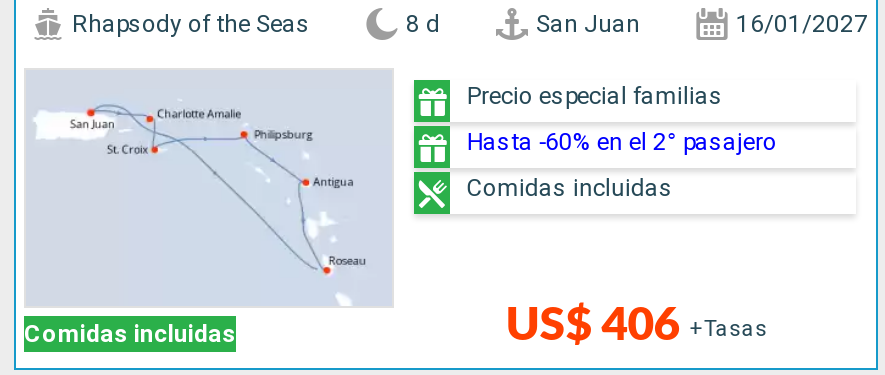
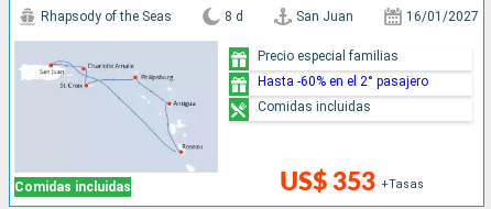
[505,303,767,349] US$ 406 +Tasas -> [279,170,424,195] US$ 353 +Tasas

